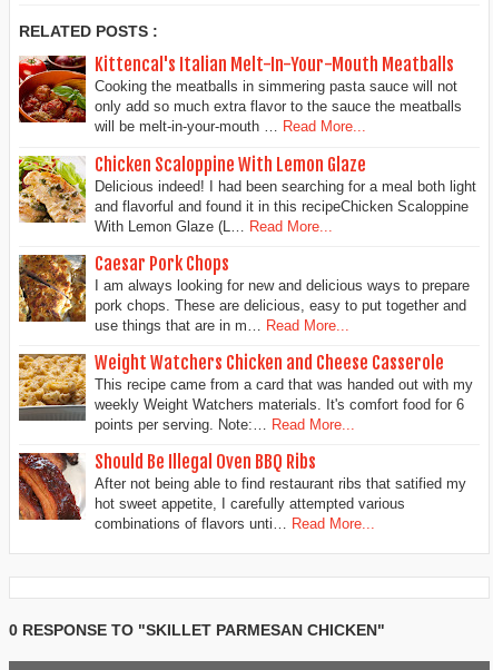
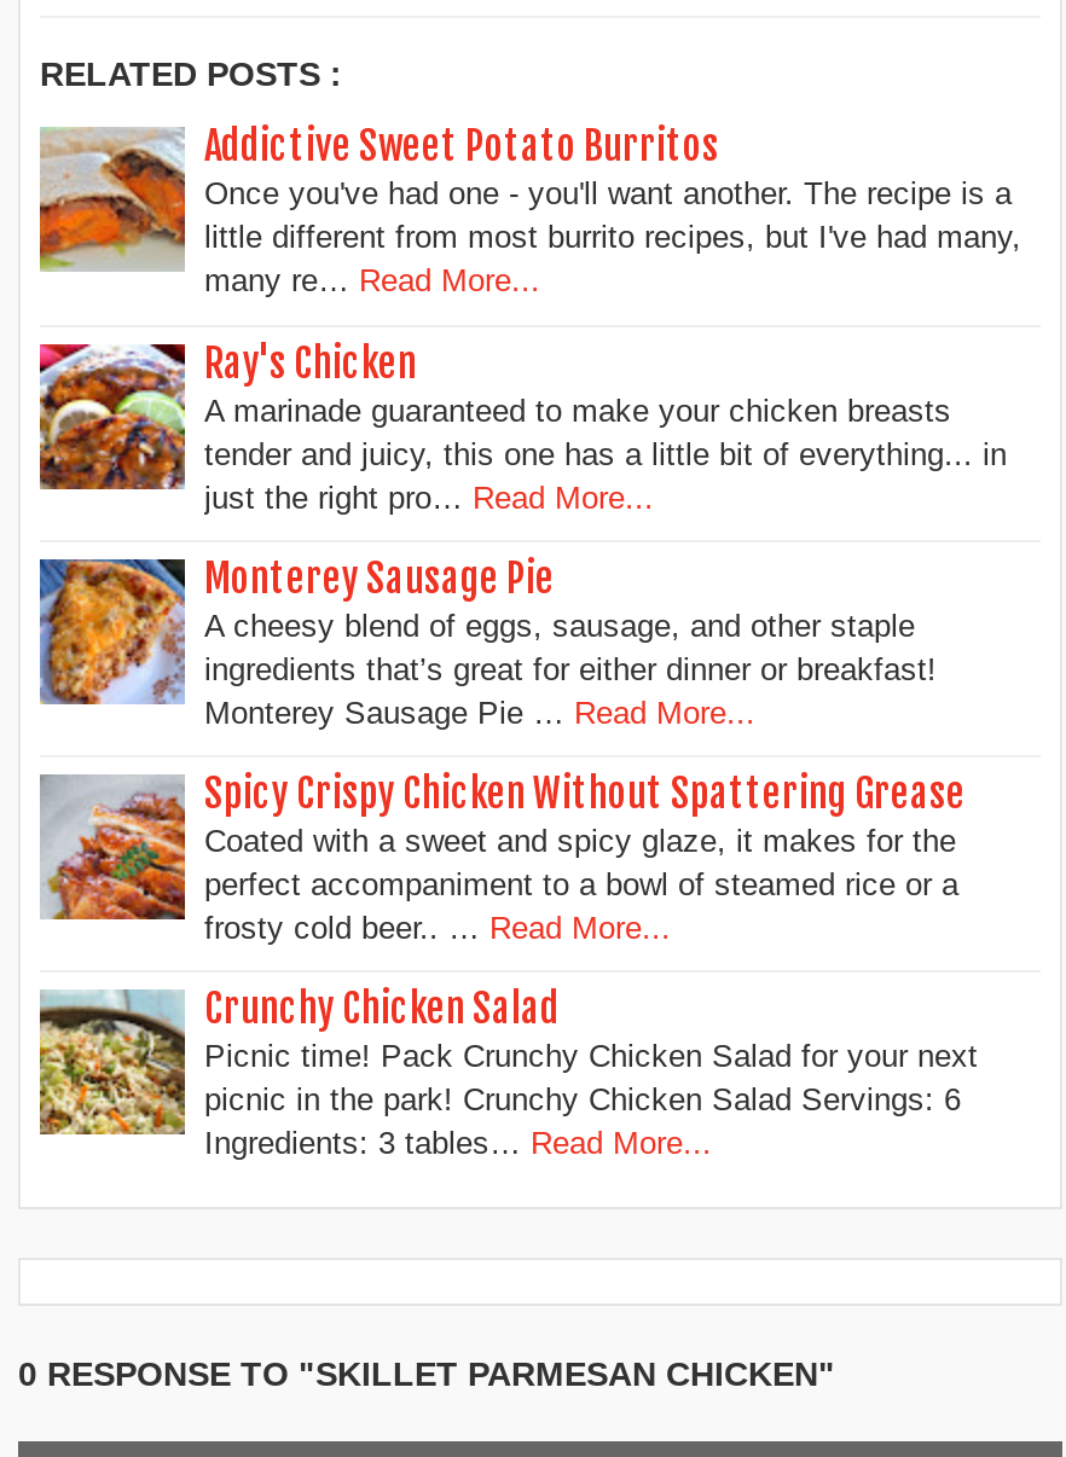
[18,54,462,135] [image] | Kittencal's Italian Melt-In-Your-Mouth Meatballs | Cooking the meatballs in simmering pasta sauce will not | only add so much extra flavor to the sauce the meatballs | will be melt-in-your-mouth … Read More... -> [37,123,1021,299] [image] | Addictive Sweet Potato Burritos | Once you've had one - you'll want another. The recipe is a | little different from most burrito recipes, but I've had many, | many re… Read More...
[18,153,476,234] [image] | Chicken Scaloppine With Lemon Glaze | Delicious indeed! I had been searching for a meal both light | and flavorful and found it in this recipeChicken Scaloppine | With Lemon Glaze (L… Read More... -> [37,338,1007,515] [image] | Ray's Chicken | A marinade guaranteed to make your chicken breasts | tender and juicy, this one has a little bit of everything... in | just the right pro… Read More...
[18,252,470,334] [image] | Caesar Pork Chops | I am always looking for new and delicious ways to prepare | pork chops. These are delicious, easy to put together and | use things that are in m… Read More... -> [37,554,937,730] [image] | Monterey Sausage Pie | A cheesy blend of eggs, sausage, and other staple | ingredients that’s great for either dinner or breakfast! | Monterey Sausage Pie … Read More...
[18,352,473,433] [image] | Weight Watchers Chicken and Cheese Casserole | This recipe came from a card that was handed out with my | weekly Weight Watchers materials. It's comfort food for 6 | points per serving. Note:… Read More... -> [40,770,966,946] [image] | Spicy Crispy Chicken Without Spattering Grease | Coated with a sweet and spicy glaze, it makes for the | perfect accompaniment to a bowl of steamed rice or a | frosty cold beer.. … Read More...
[18,451,466,532] [image] | Should Be Illegal Oven BBQ Ribs | After not being able to find restaurant ribs that satified my | hot sweet appetite, I carefully attempted various | combinations of flavors unti… Read More... -> [37,985,978,1162] [image] | Crunchy Chicken Salad | Picnic time! Pack Crunchy Chicken Salad for your next | picnic in the park! Crunchy Chicken Salad Servings: 6 | Ingredients: 3 tables… Read More...

